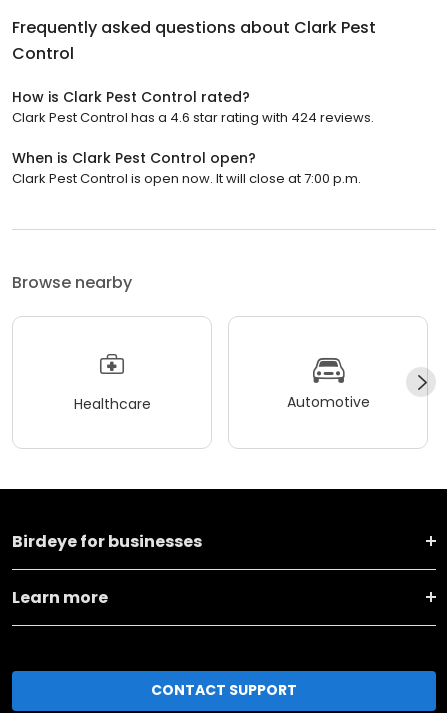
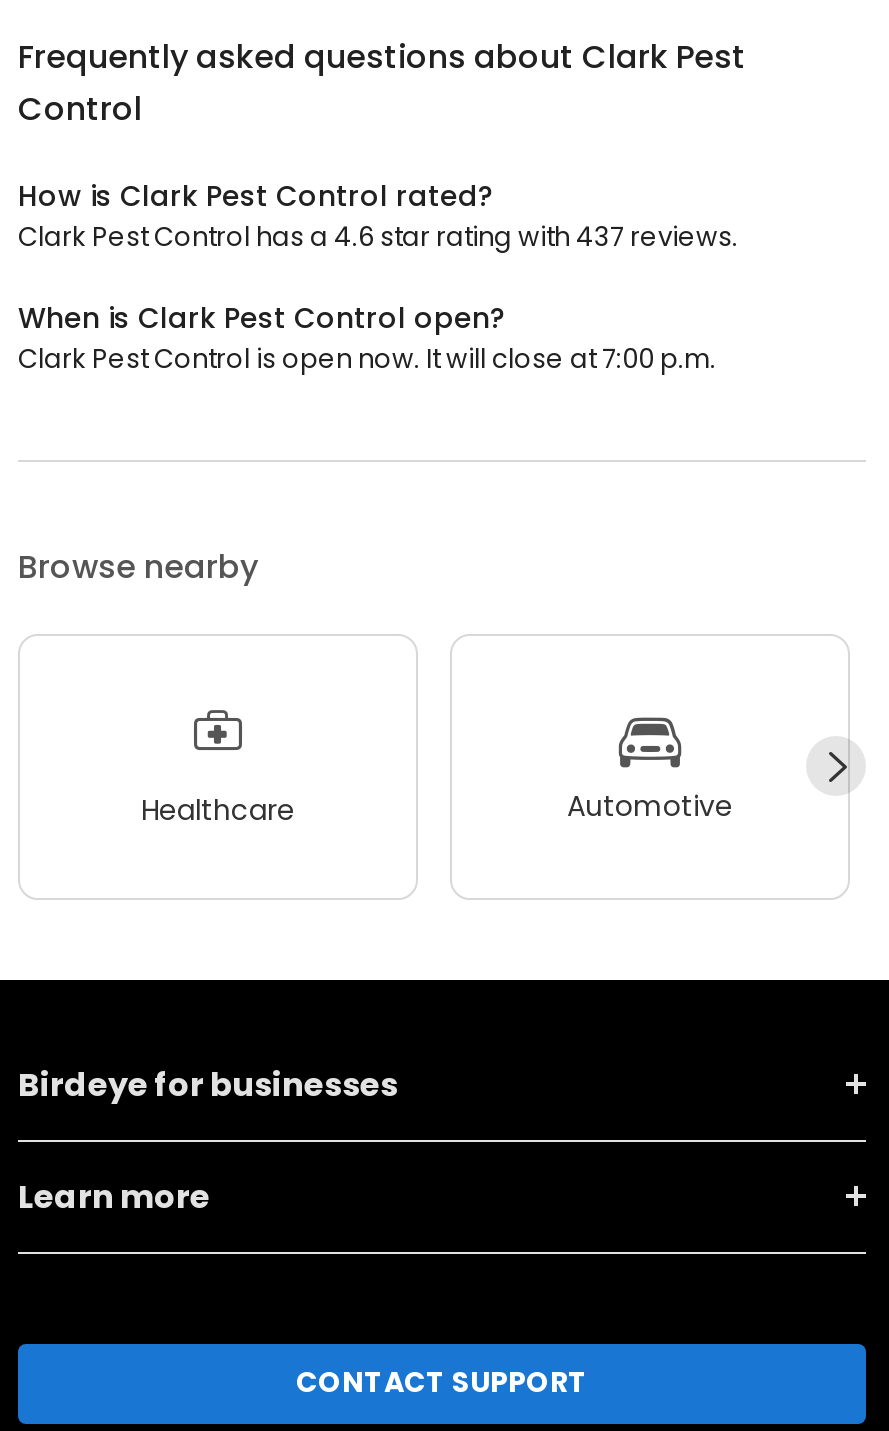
[12,108,374,127] Clark Pest Control has a 4.6 star rating with 424 reviews. -> [18,218,738,256] Clark Pest Control has a 4.6 star rating with 437 reviews.

